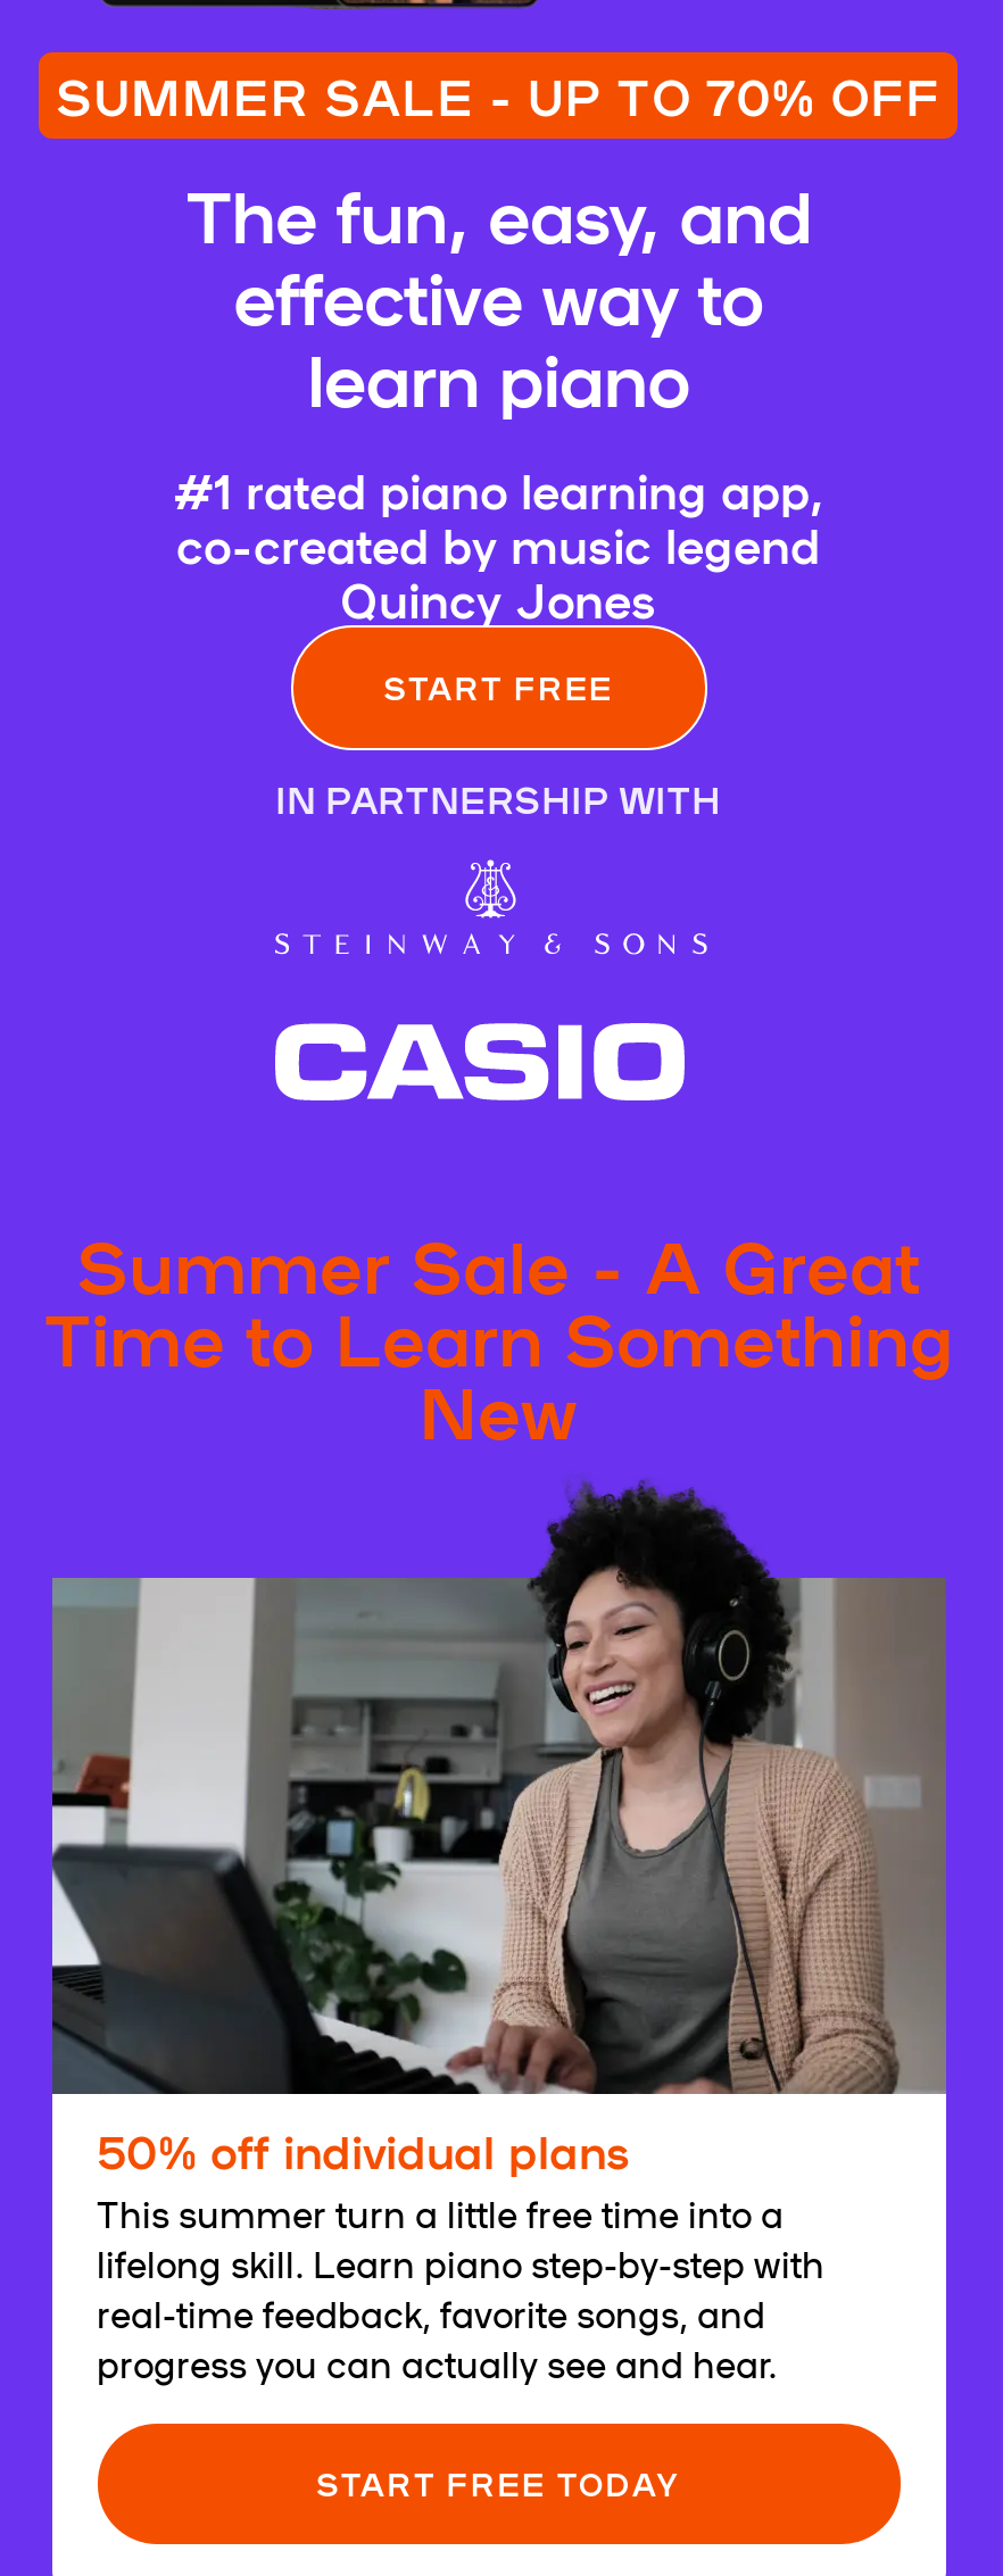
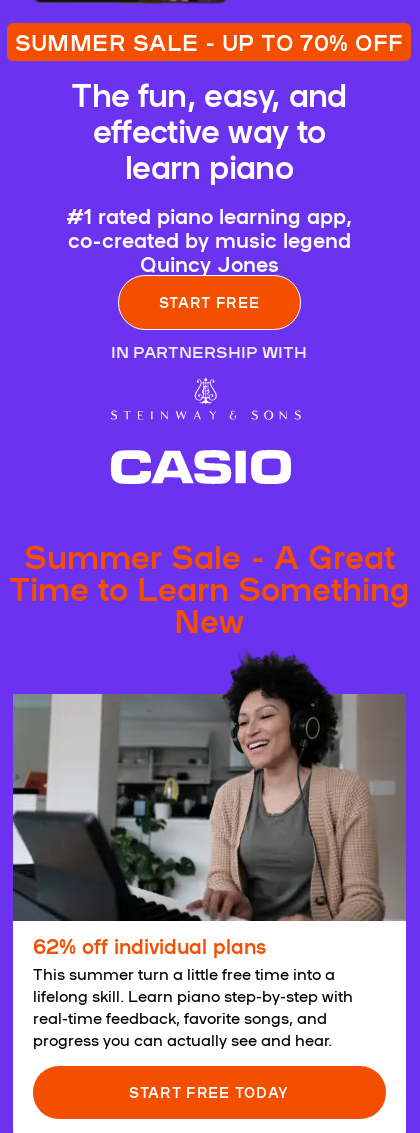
[97,2116,629,2179] 50% off individual plans -> [32,930,265,958] 62% off individual plans

